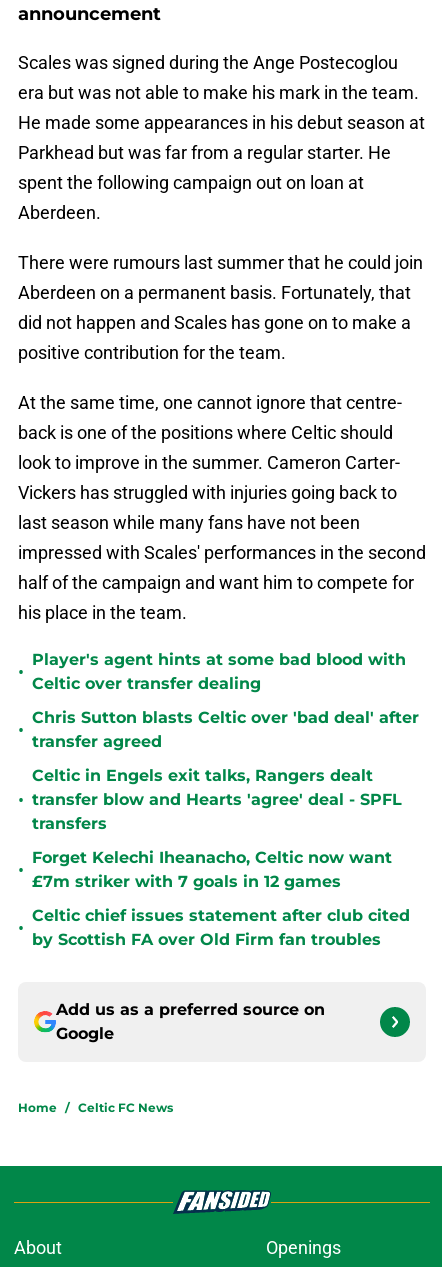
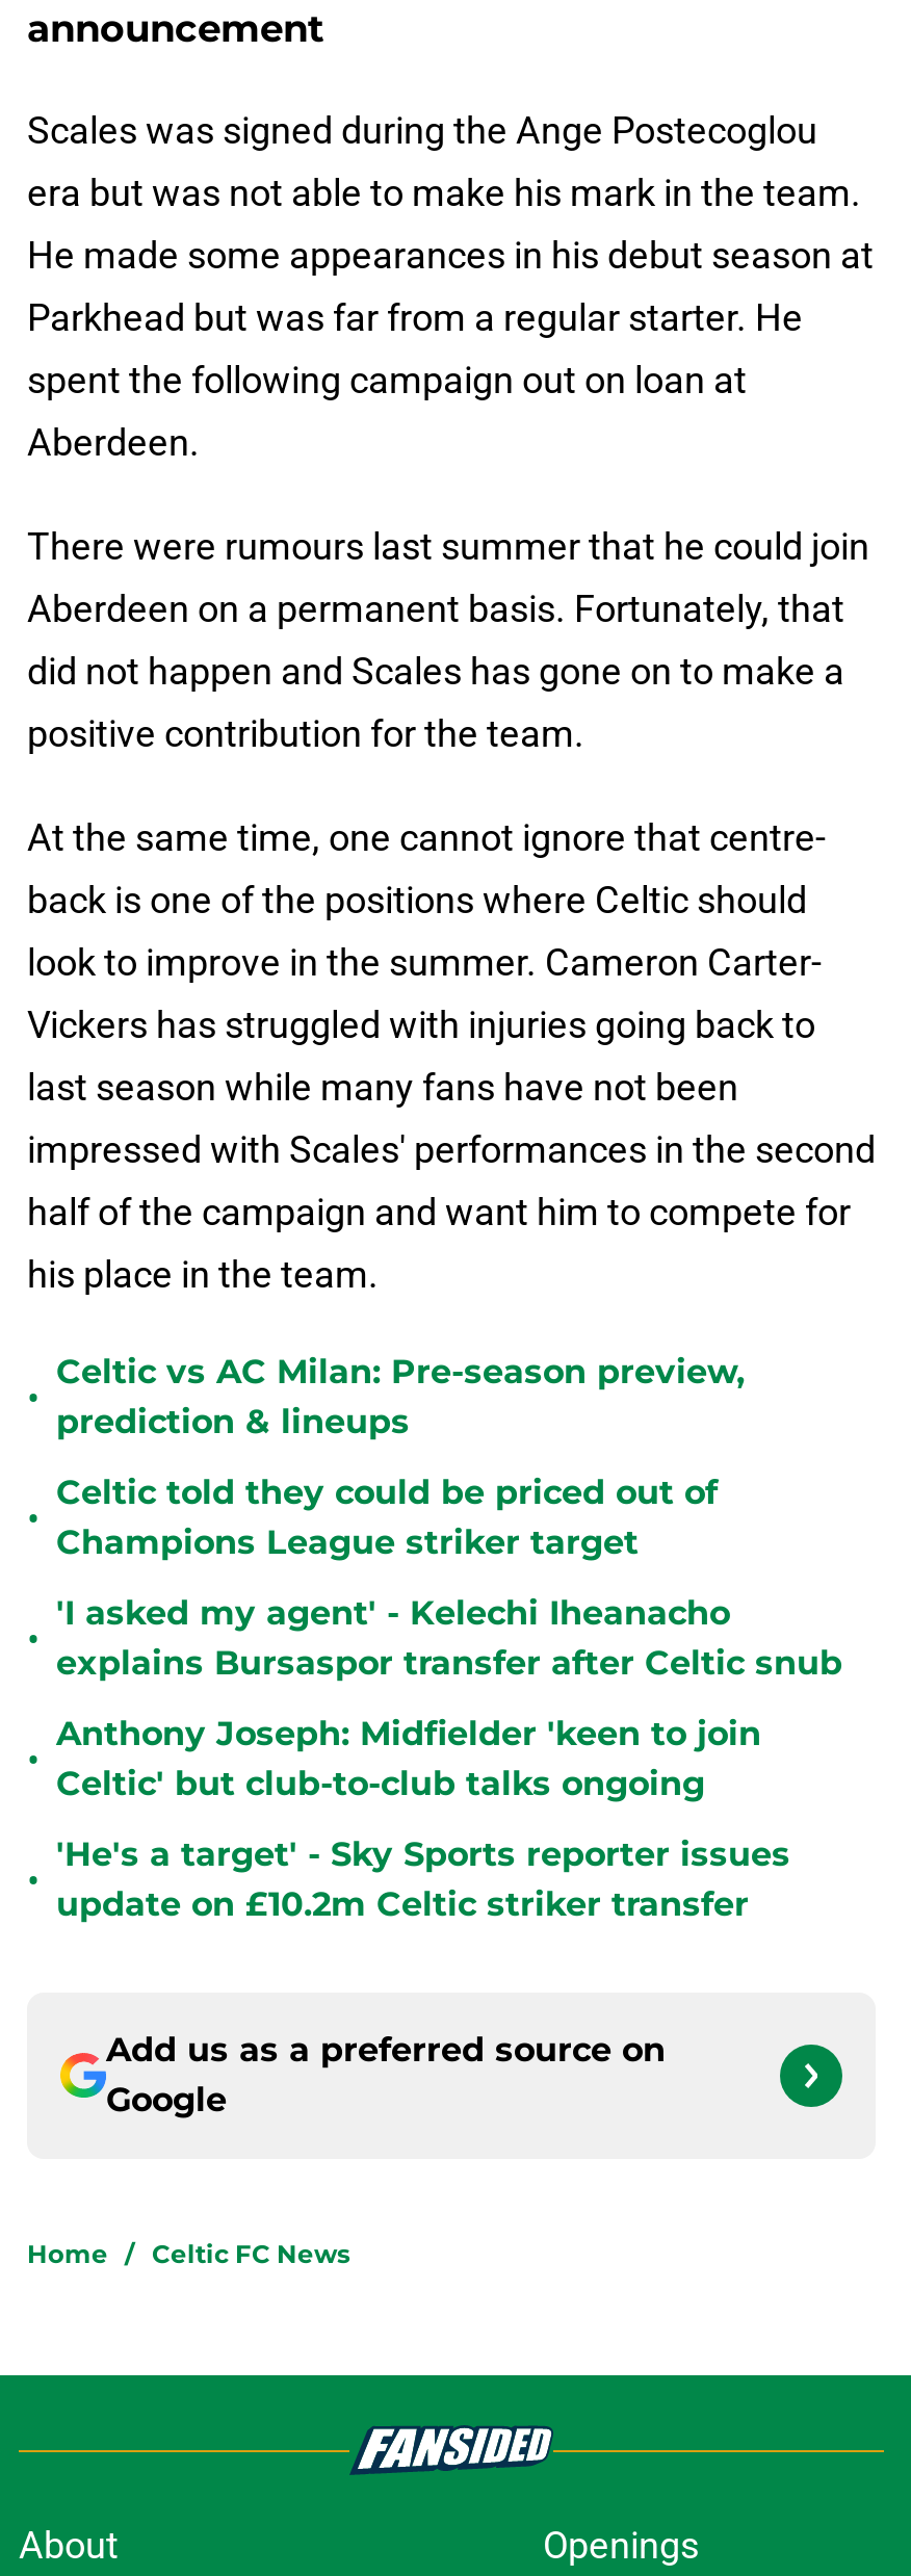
[32,650,406,693] Player's agent hints at some bad blood with | Celtic over transfer dealing -> [56,1352,745,1441] Celtic vs AC Milan: Pre-season preview, | prediction & lineups
[32,708,419,751] Chris Sutton blasts Celtic over 'bad deal' after | transfer agreed -> [56,1473,718,1562] Celtic told they could be priced out of | Champions League striker target
[32,766,402,833] Celtic in Engels exit talks, Rangers dealt | transfer blow and Hearts 'agree' deal - SPFL | transfers -> [56,1593,842,1683] 'I asked my agent' - Kelechi Iheanacho | explains Bursaspor transfer after Celtic snub
[32,848,392,891] Forget Kelechi Iheanacho, Celtic now want | £7m striker with 7 goals in 12 games -> [56,1714,761,1803] Anthony Joseph: Midfielder 'keen to join | Celtic' but club-to-club talks ongoing
[32,906,410,949] Celtic chief issues statement after club cited | by Scottish FA over Old Firm fan troubles -> [56,1835,790,1924] 'He's a target' - Sky Sports reporter issues | update on £10.2m Celtic striker transfer

